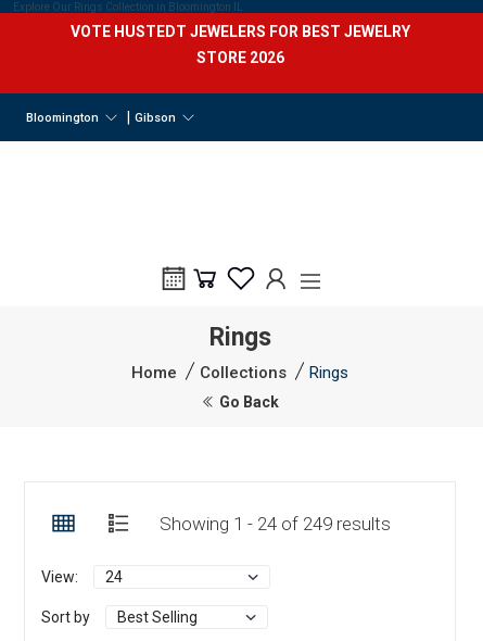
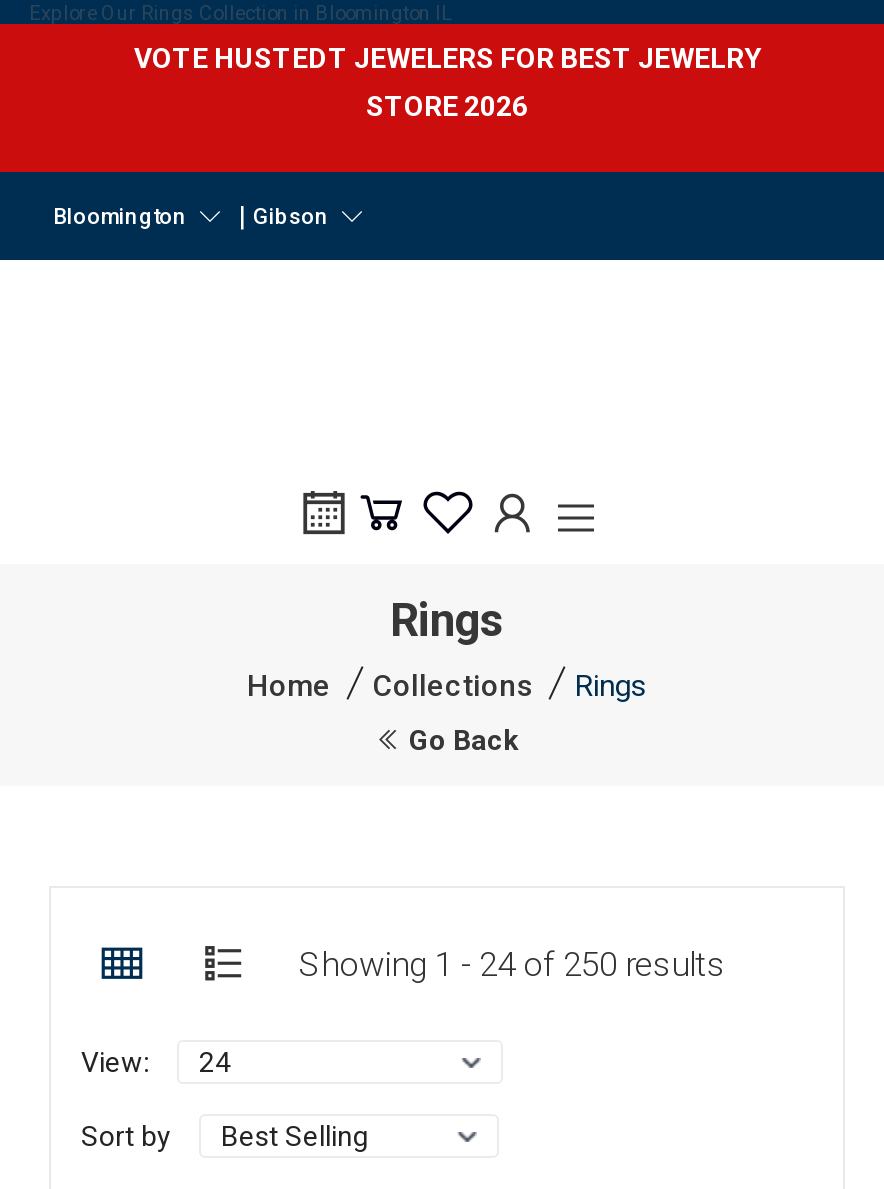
[160,512,391,534] Showing 1 - 24 of 249 results -> [299,943,725,983] Showing 1 - 24 of 250 results

